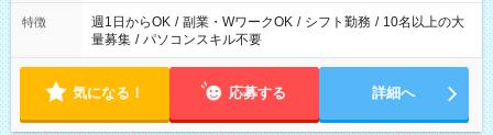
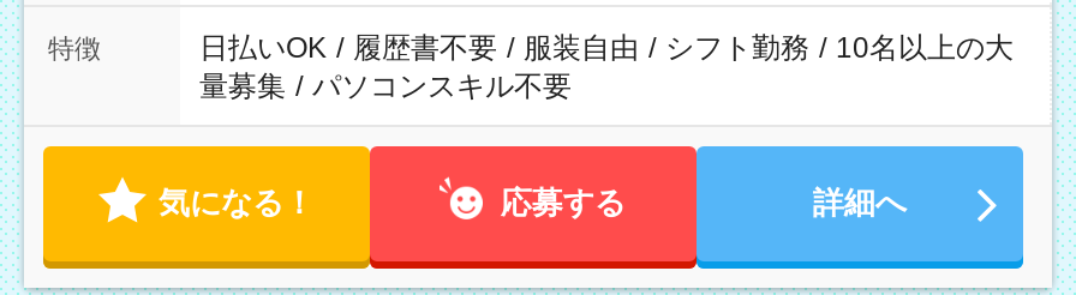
[91,14,464,30] 週1日からOK / 副業・WワークOK / シフト勤務 / 10名以上の大 -> [199,31,1014,65] 日払いOK / 履歴書不要 / 服装自由 / シフト勤務 / 10名以上の大

